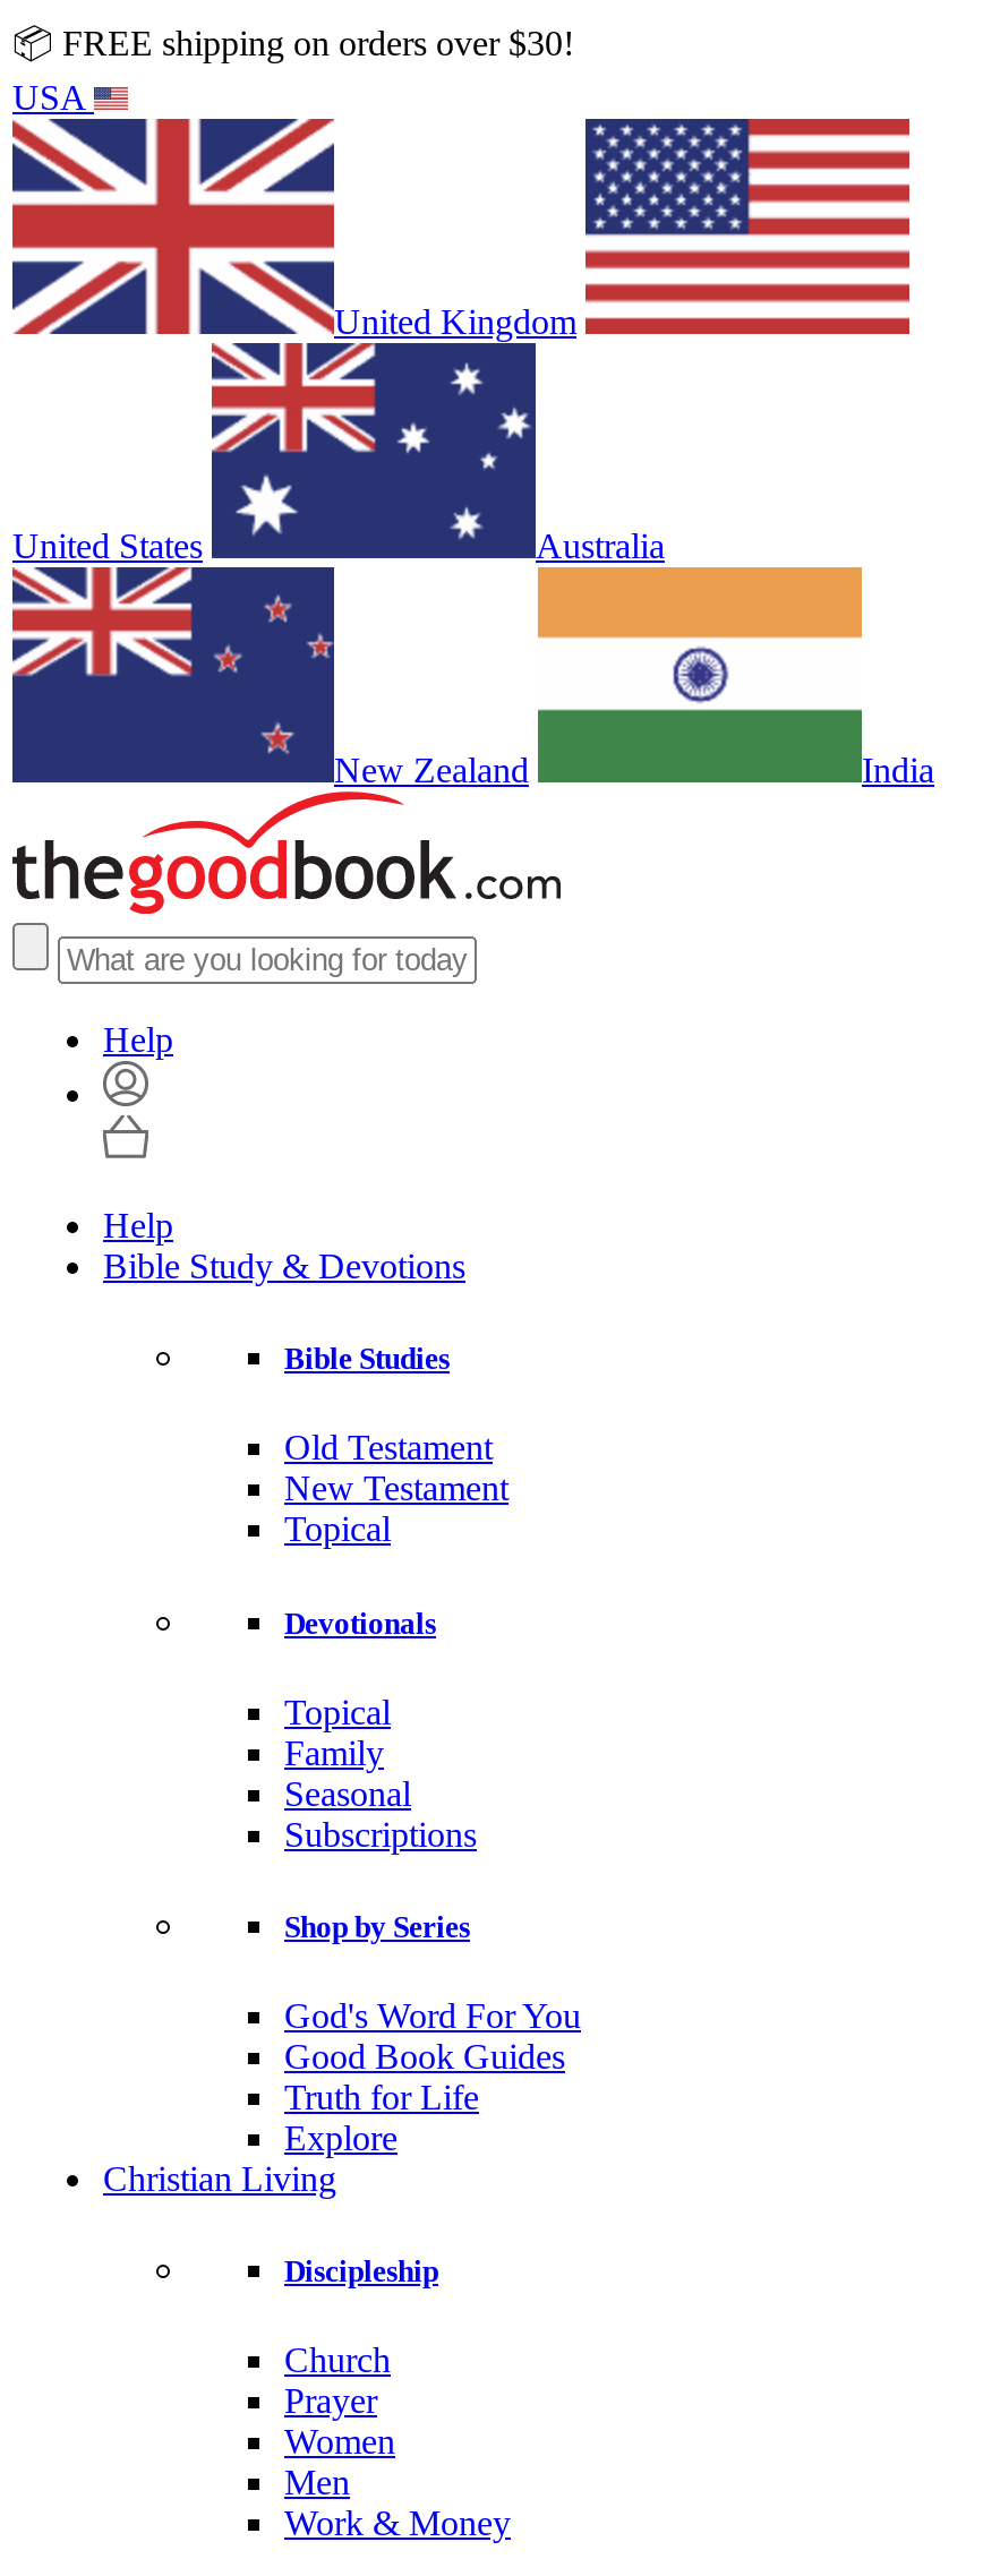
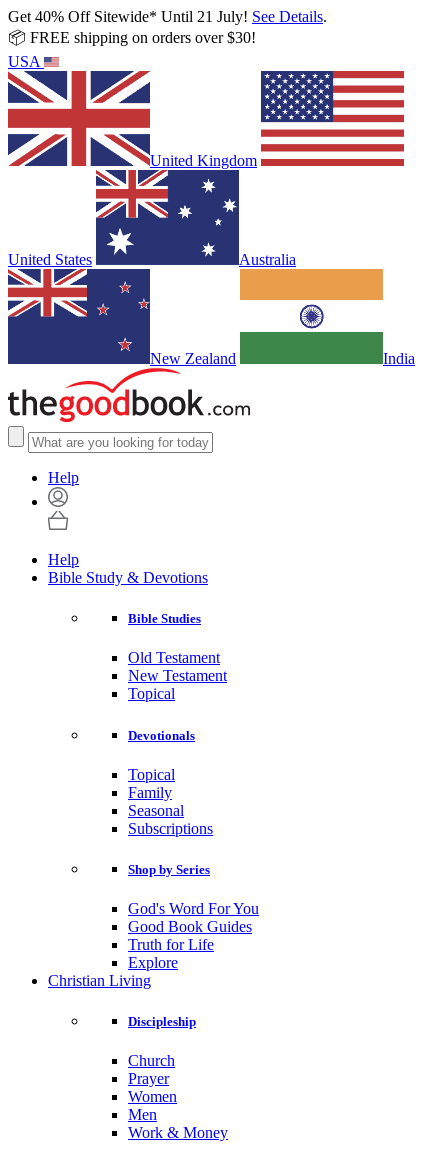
none -> [8,8,327,25] Get 40% Off Sitewide* Until 21 July! See Details.

